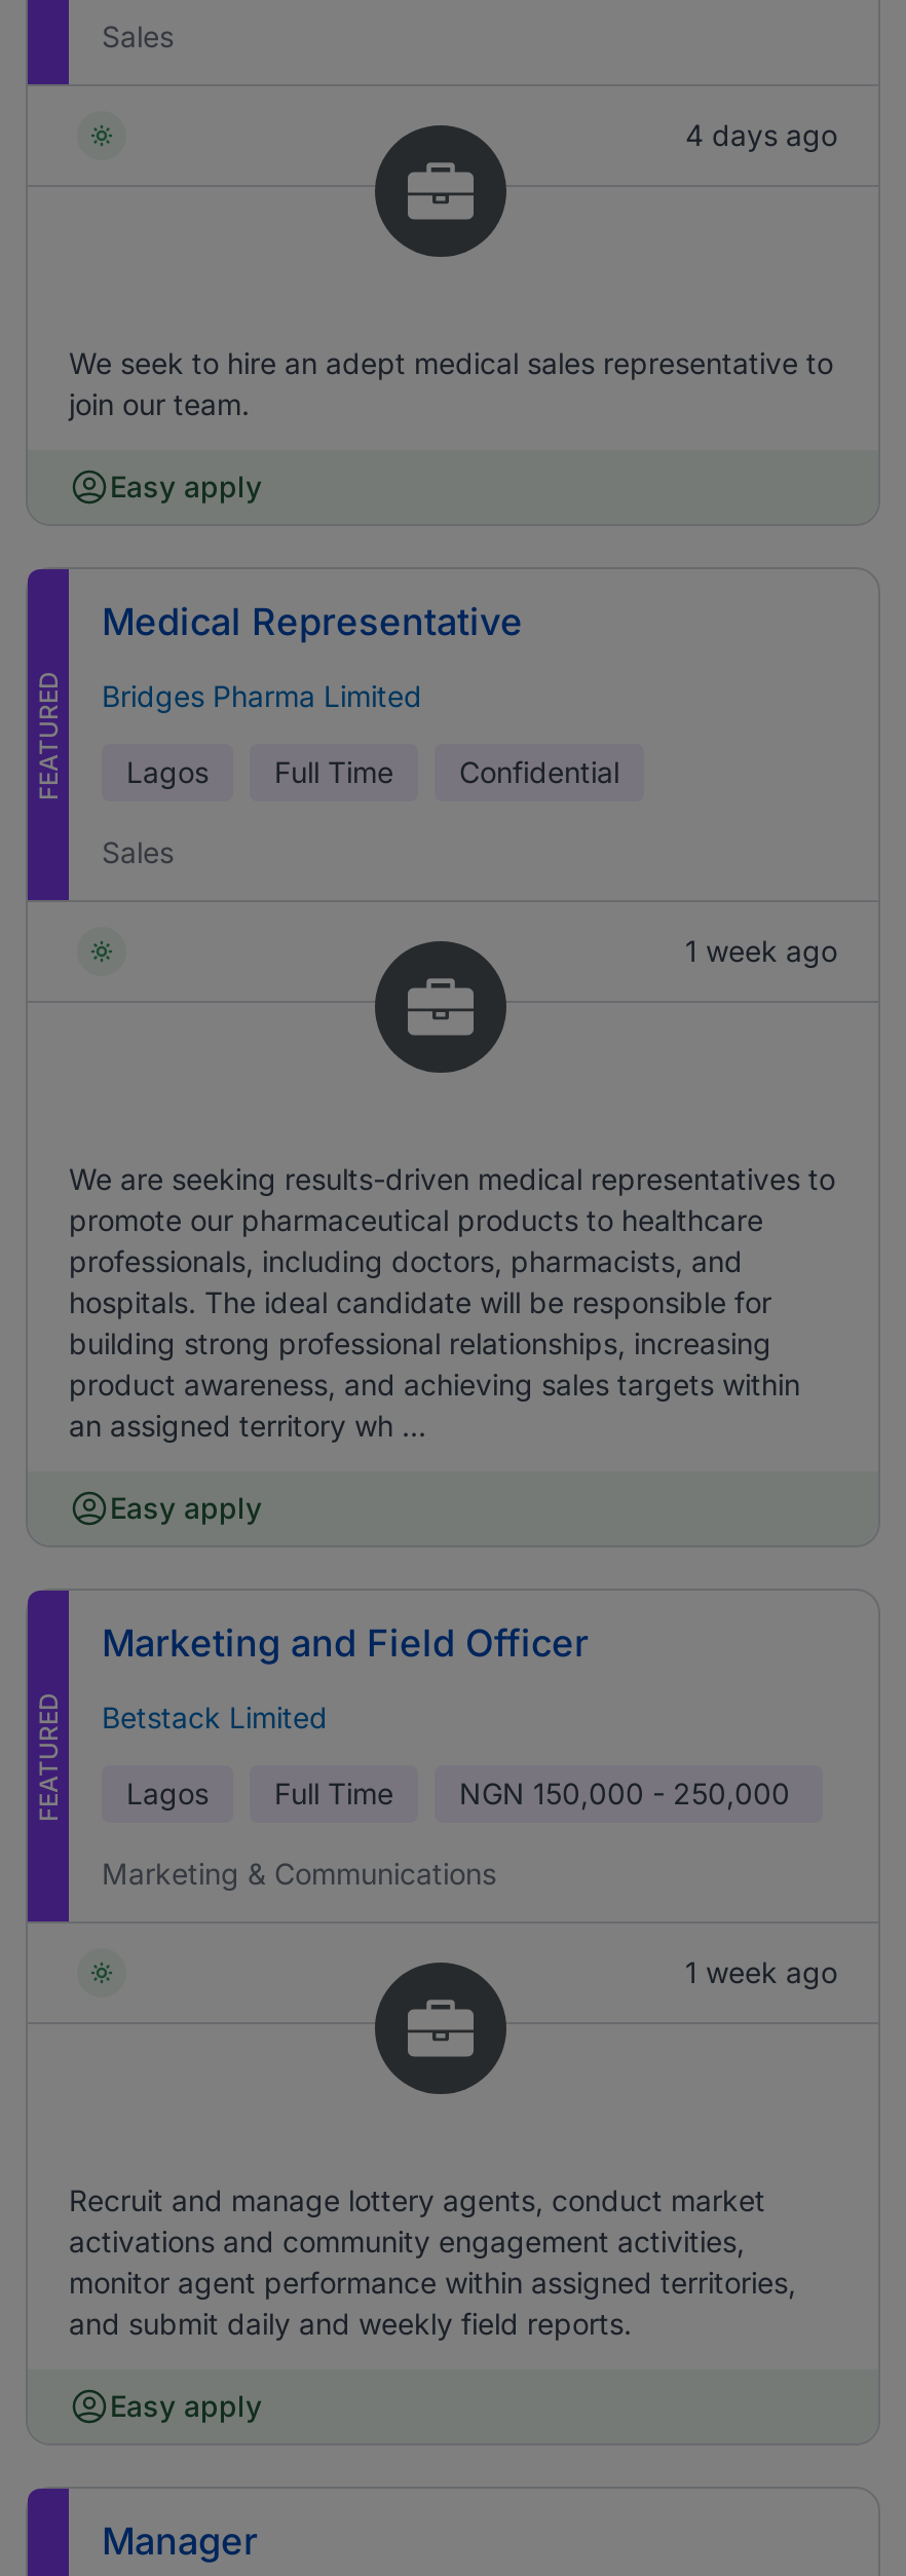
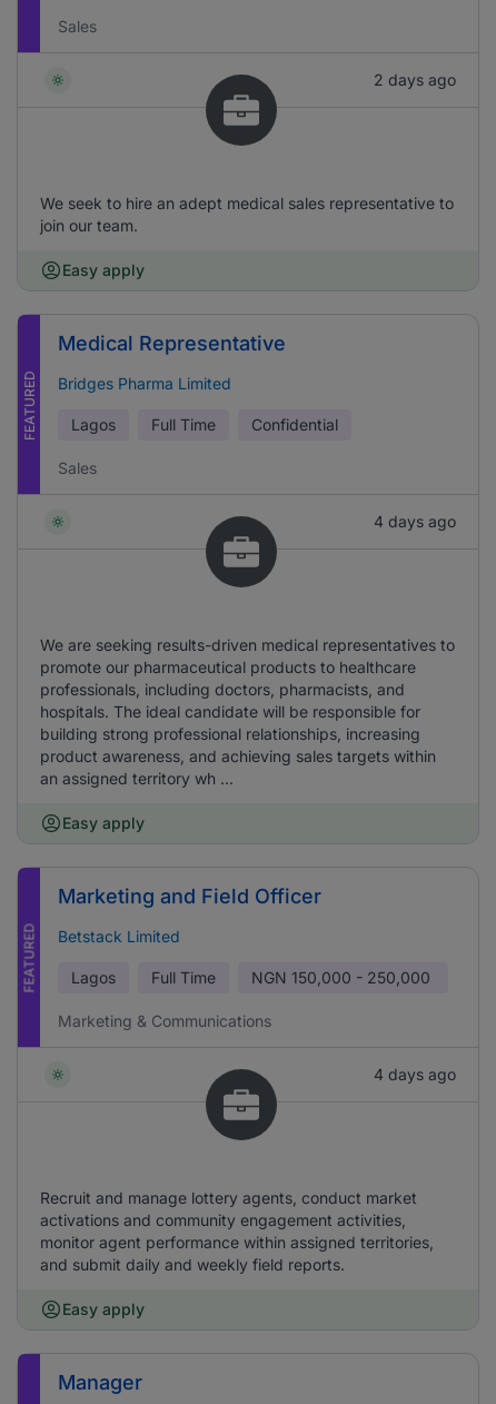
[685,117,837,152] 4 days ago -> [374,70,456,89] 2 days ago
[685,933,837,968] 1 week ago -> [374,512,456,531] 4 days ago
[685,1954,837,1989] 1 week ago -> [374,1065,456,1084] 4 days ago

